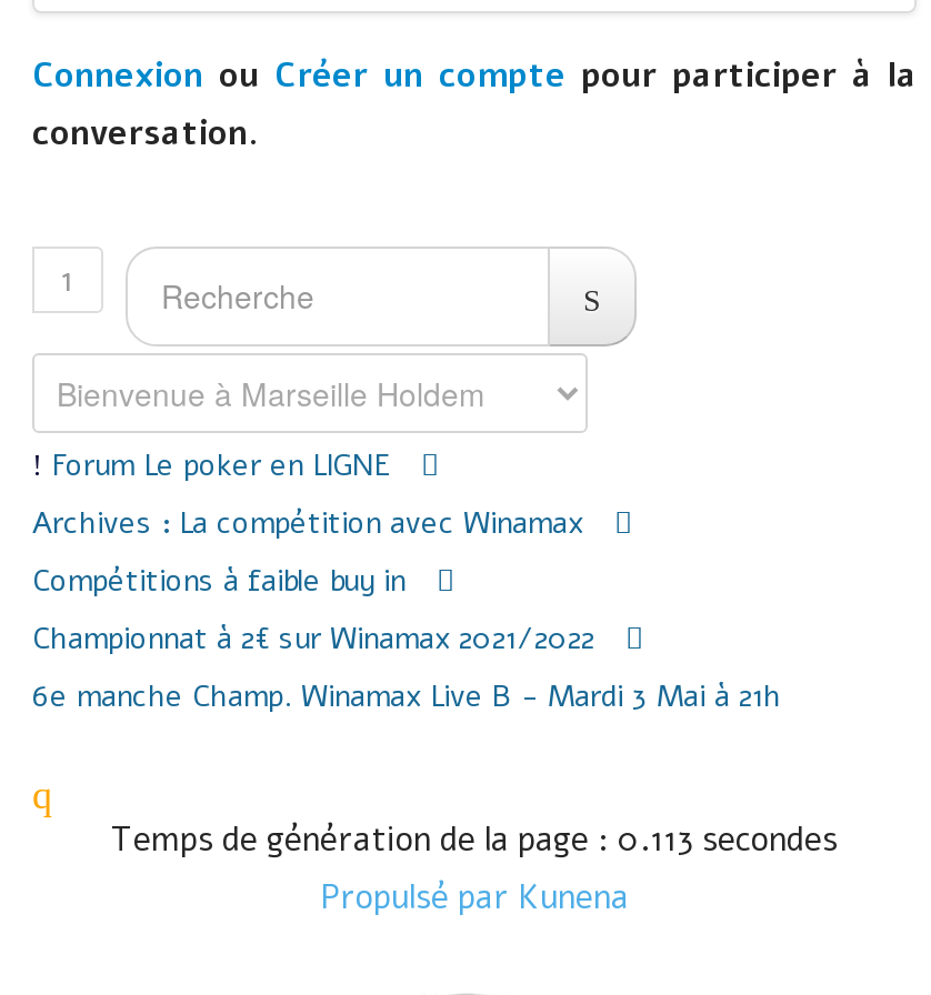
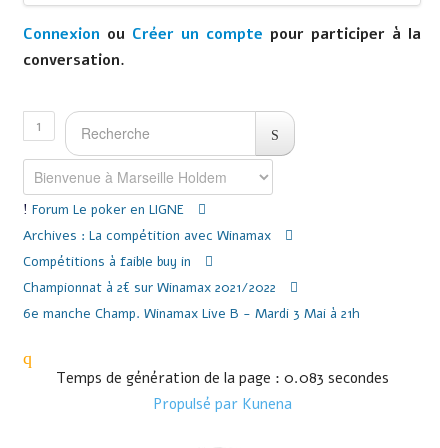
[111,817,838,861] Temps de génération de la page : 0.113 secondes -> [55,368,388,388] Temps de génération de la page : 0.083 secondes

